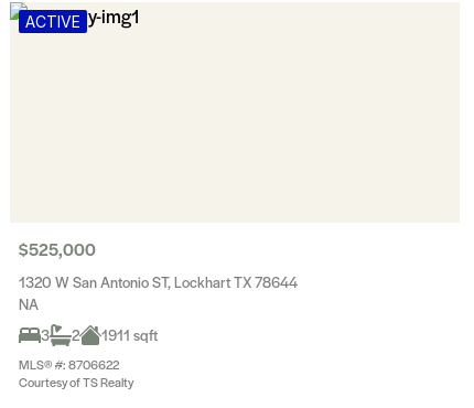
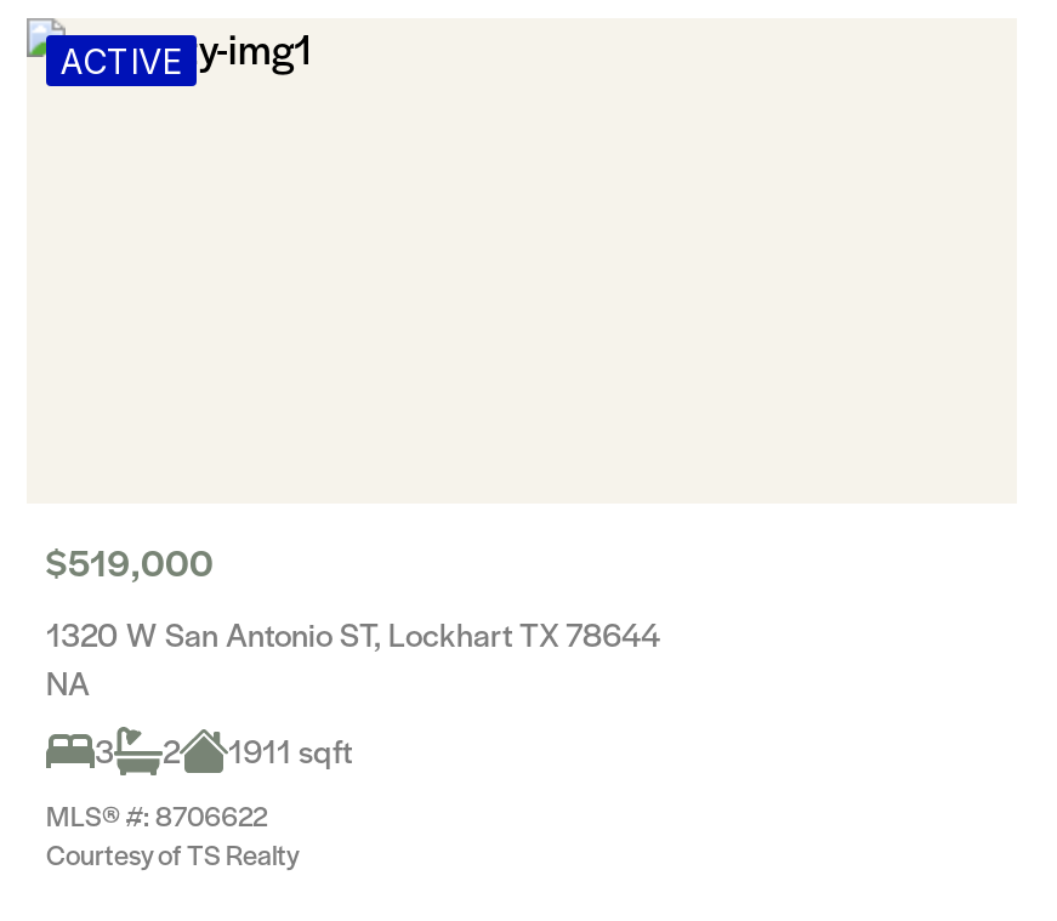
[19,237,96,260] $525,000 -> [46,535,214,586] $519,000

